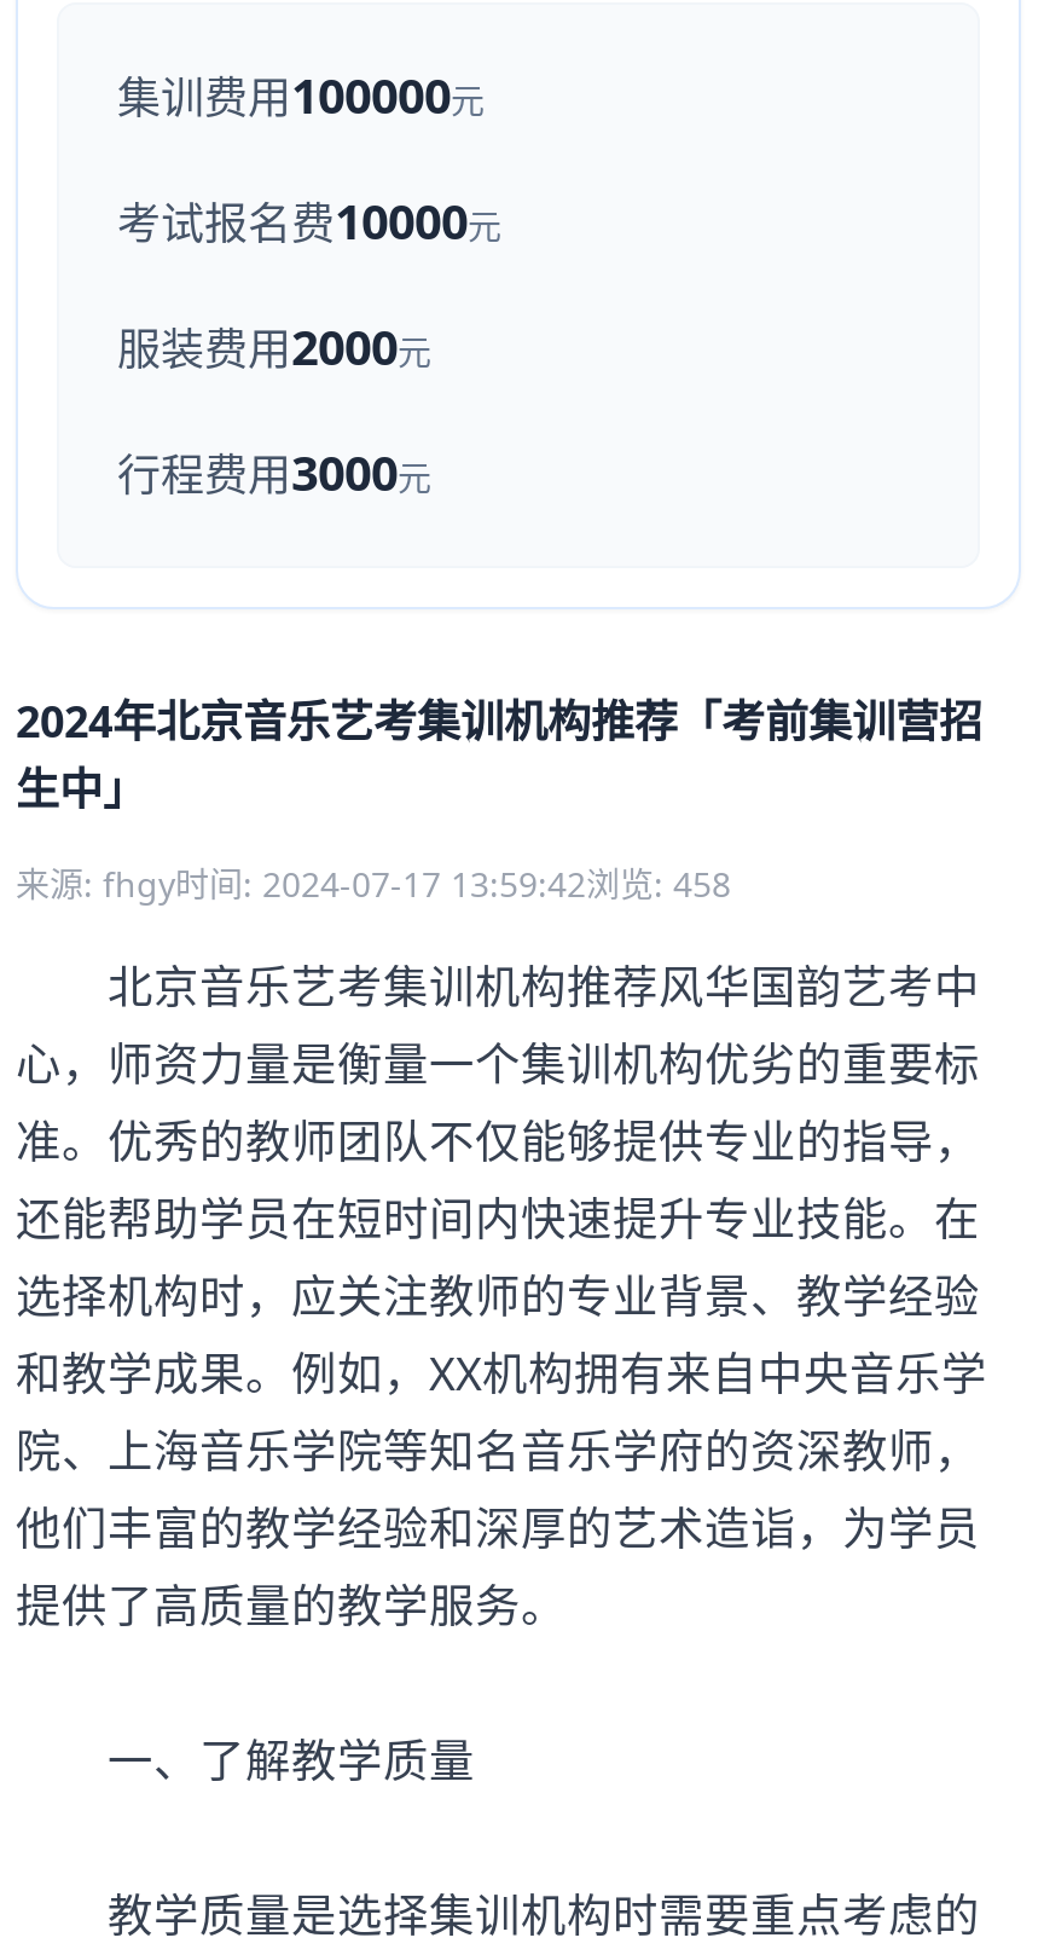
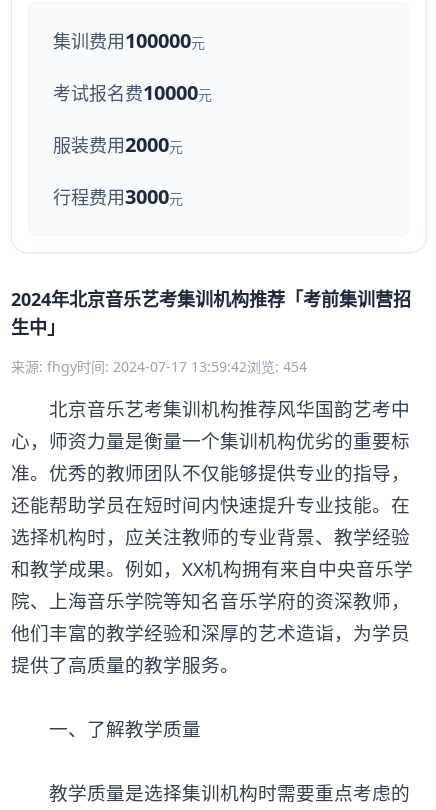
[16,861,731,907] 来源: fhgy时间: 2024-07-17 13:59:42浏览: 458 -> [11,357,307,376] 来源: fhgy时间: 2024-07-17 13:59:42浏览: 454

